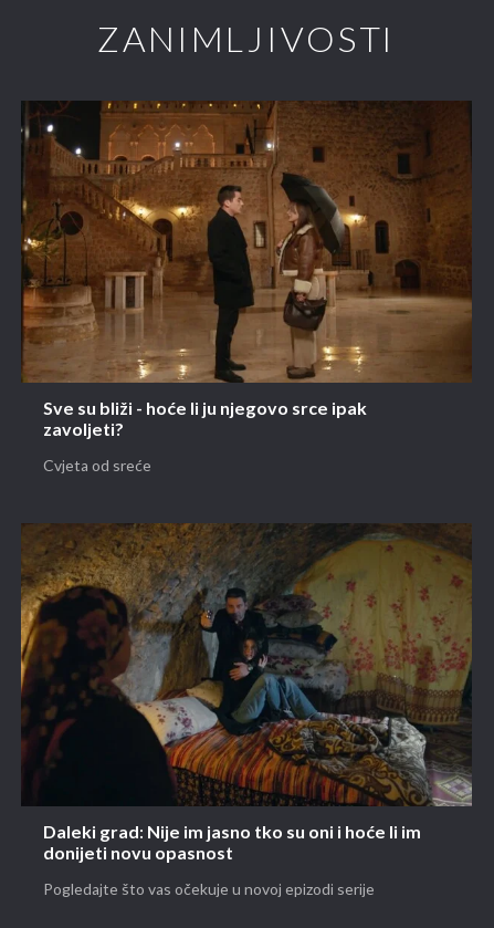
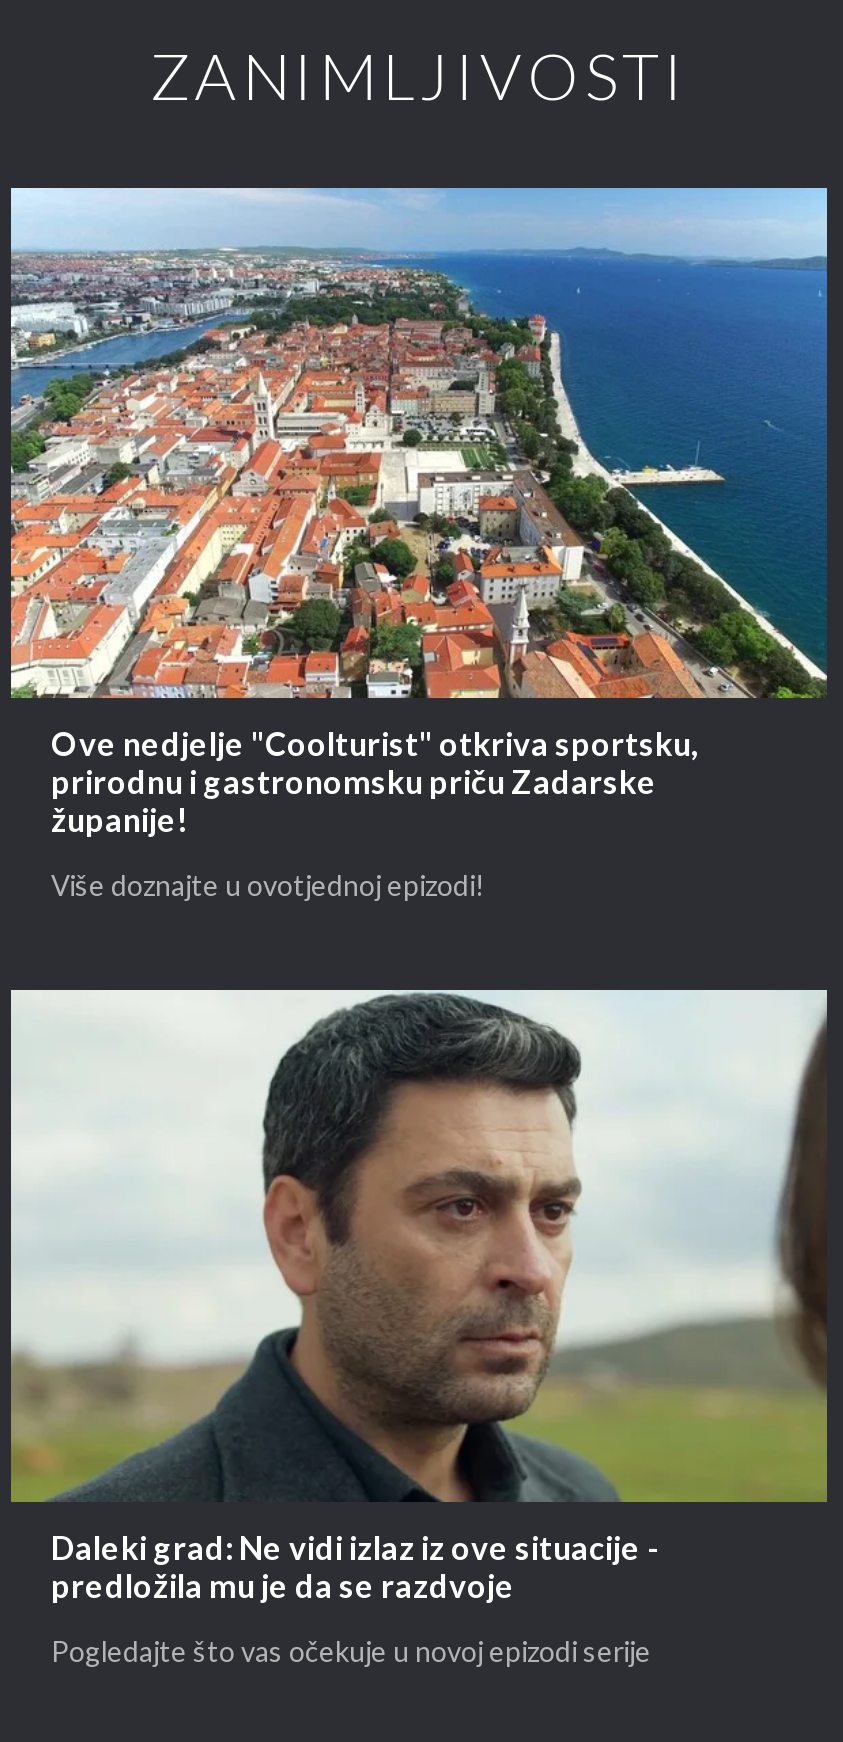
[20,100,473,442] [image] | Sve su bliži - hoće li ju njegovo srce ipak | zavoljeti? -> [9,186,829,843] [image] | Ove nedjelje "Coolturist" otkriva sportsku, | prirodnu i gastronomsku priču Zadarske | županije!
[43,457,151,476] Cvjeta od sreće -> [51,871,485,905] Više doznajte u ovotjednoj epizodi!
[20,523,473,865] [image] | Daleki grad: Nije im jasno tko su oni i hoće li im | donijeti novu opasnost -> [9,988,829,1608] [image] | Daleki grad: Ne vidi izlaz iz ove situacije - | predložila mu je da se razdvoje

